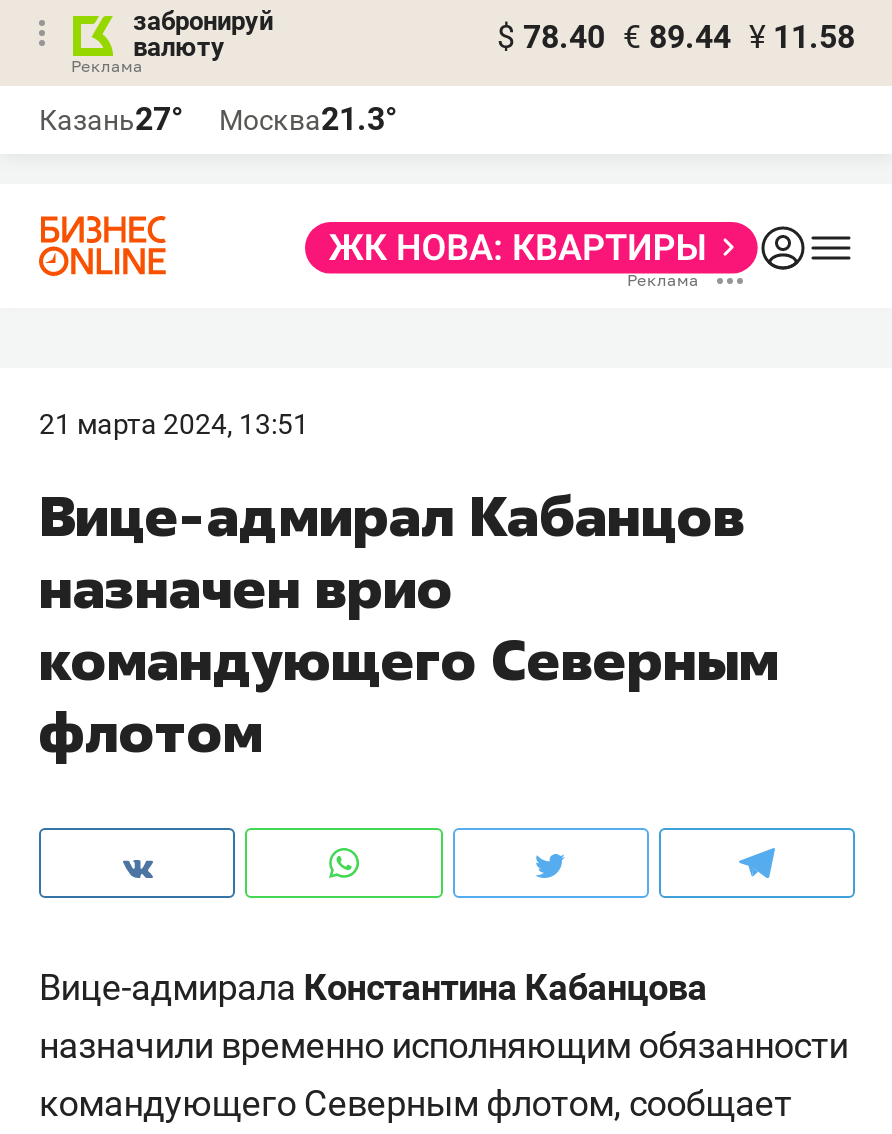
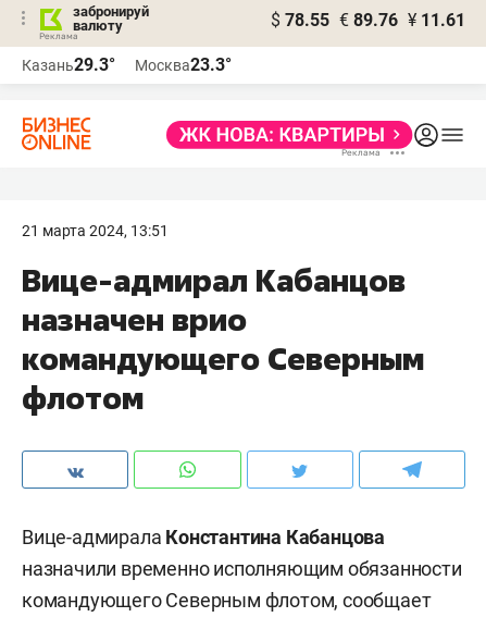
[497,18,855,56] $ 78.40 € 89.44 ¥ 11.58 -> [271,10,465,30] $ 78.55 € 89.76 ¥ 11.61
[39,100,183,138] Казань27° -> [22,54,115,75] Казань29.3°
[219,100,397,138] Москва21.3° -> [135,54,232,75] Москва23.3°

